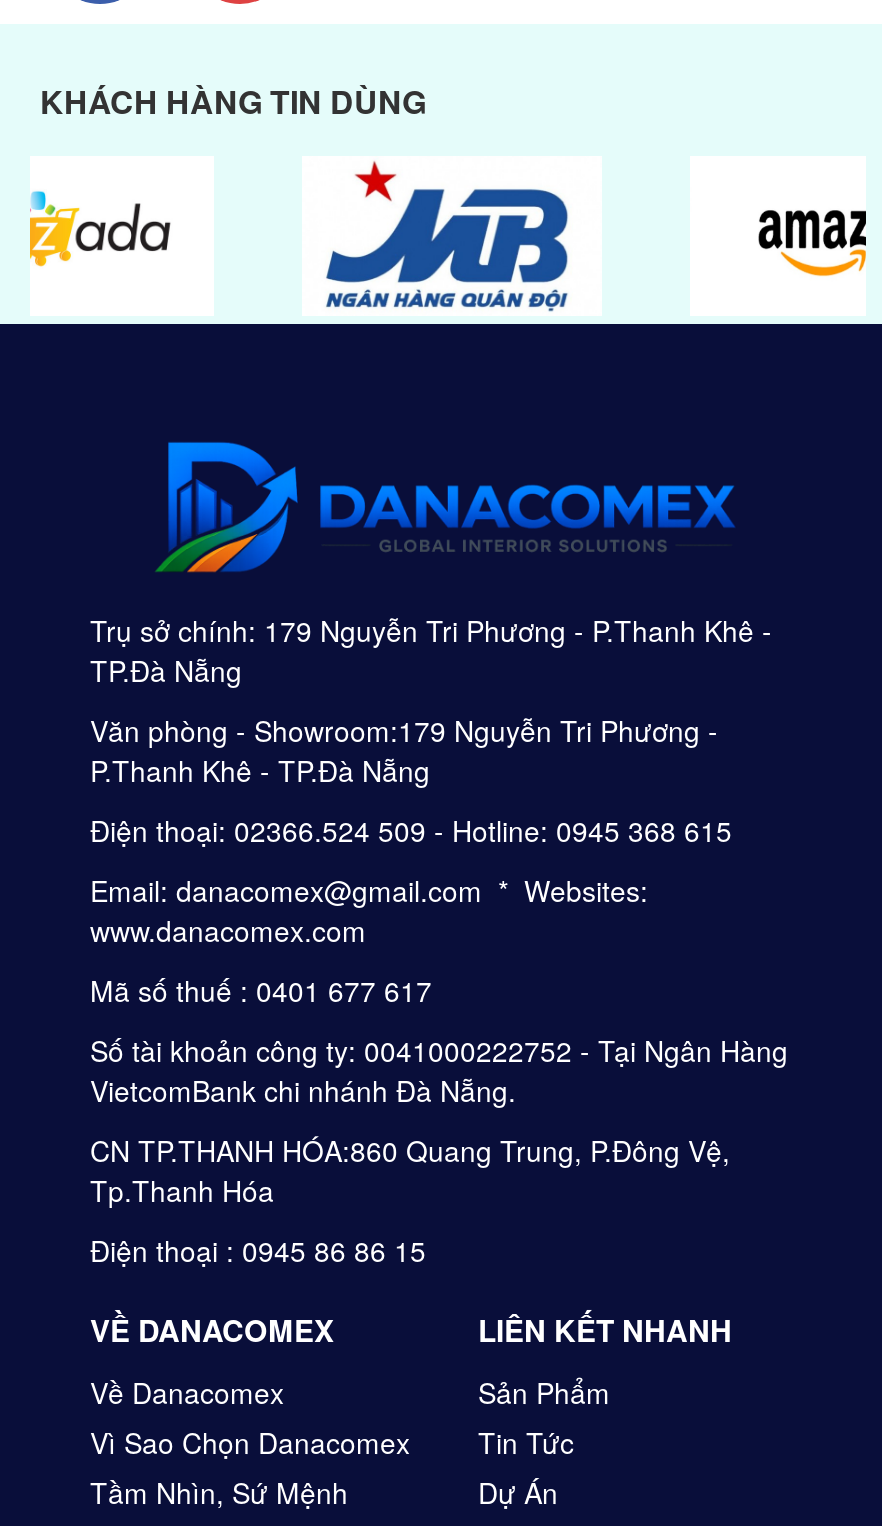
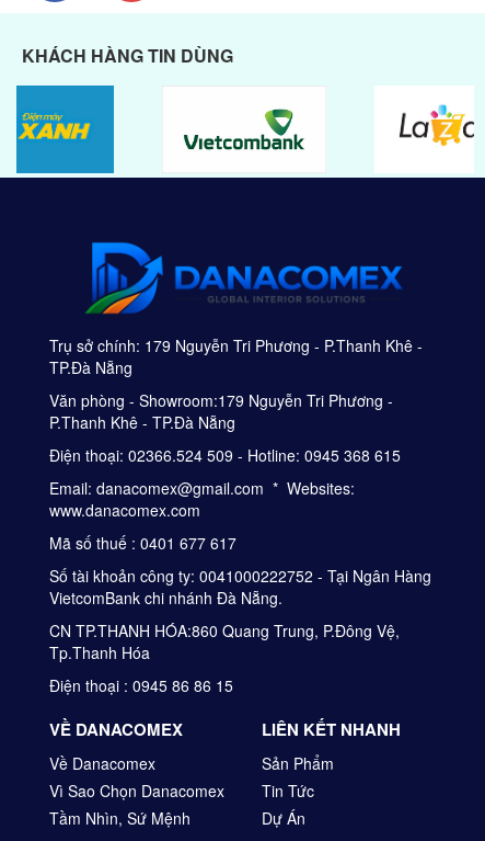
[28,156,210,316] [image] -> [15,84,115,174] [image]
[324,162,570,312] [image] -> [180,90,311,170] [image]
[730,192,868,278] [image] -> [399,104,474,151] [image]

